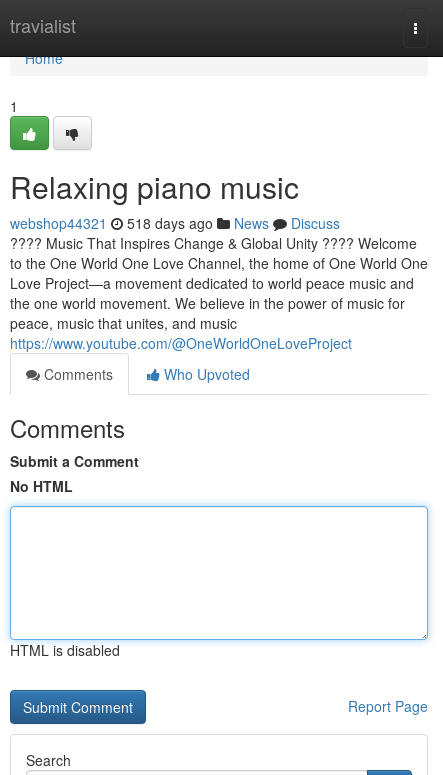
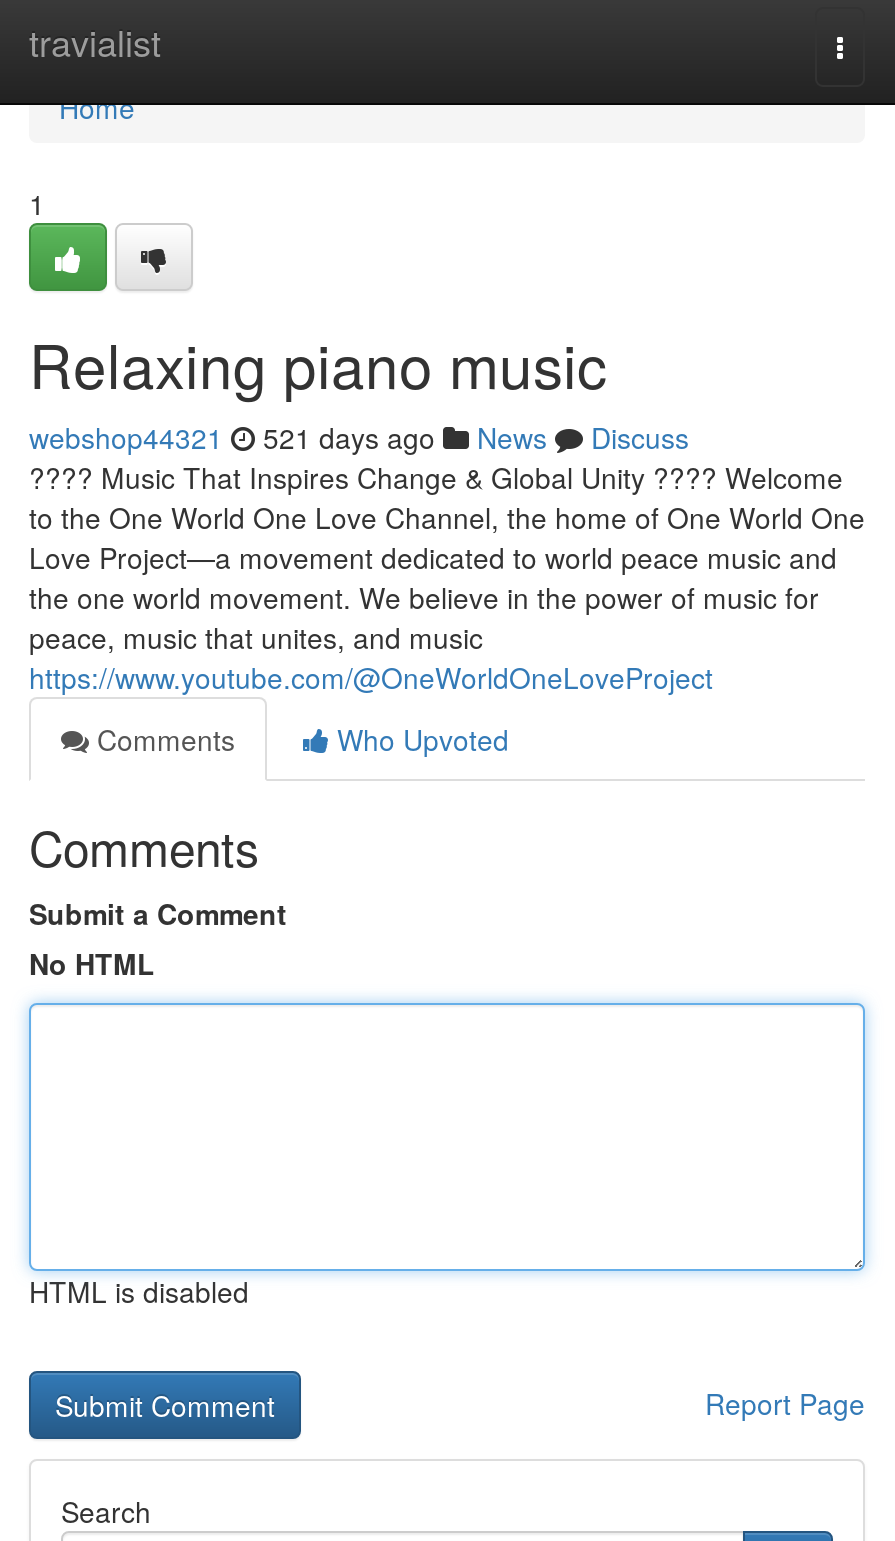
[10,213,340,233] webshop44321 518 days ago News Discuss -> [29,417,689,457] webshop44321 521 days ago News Discuss

